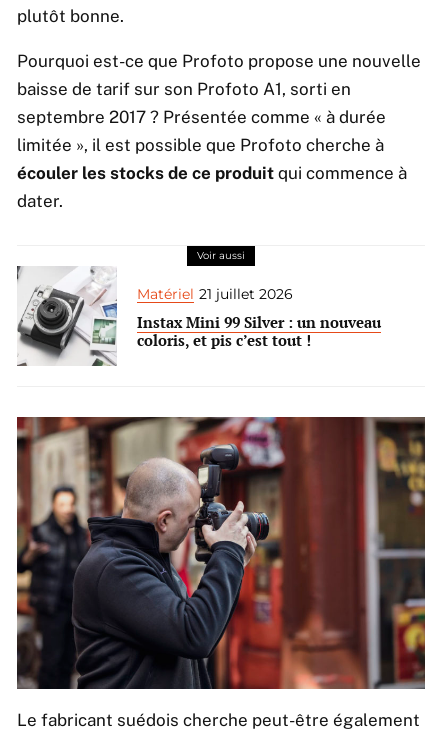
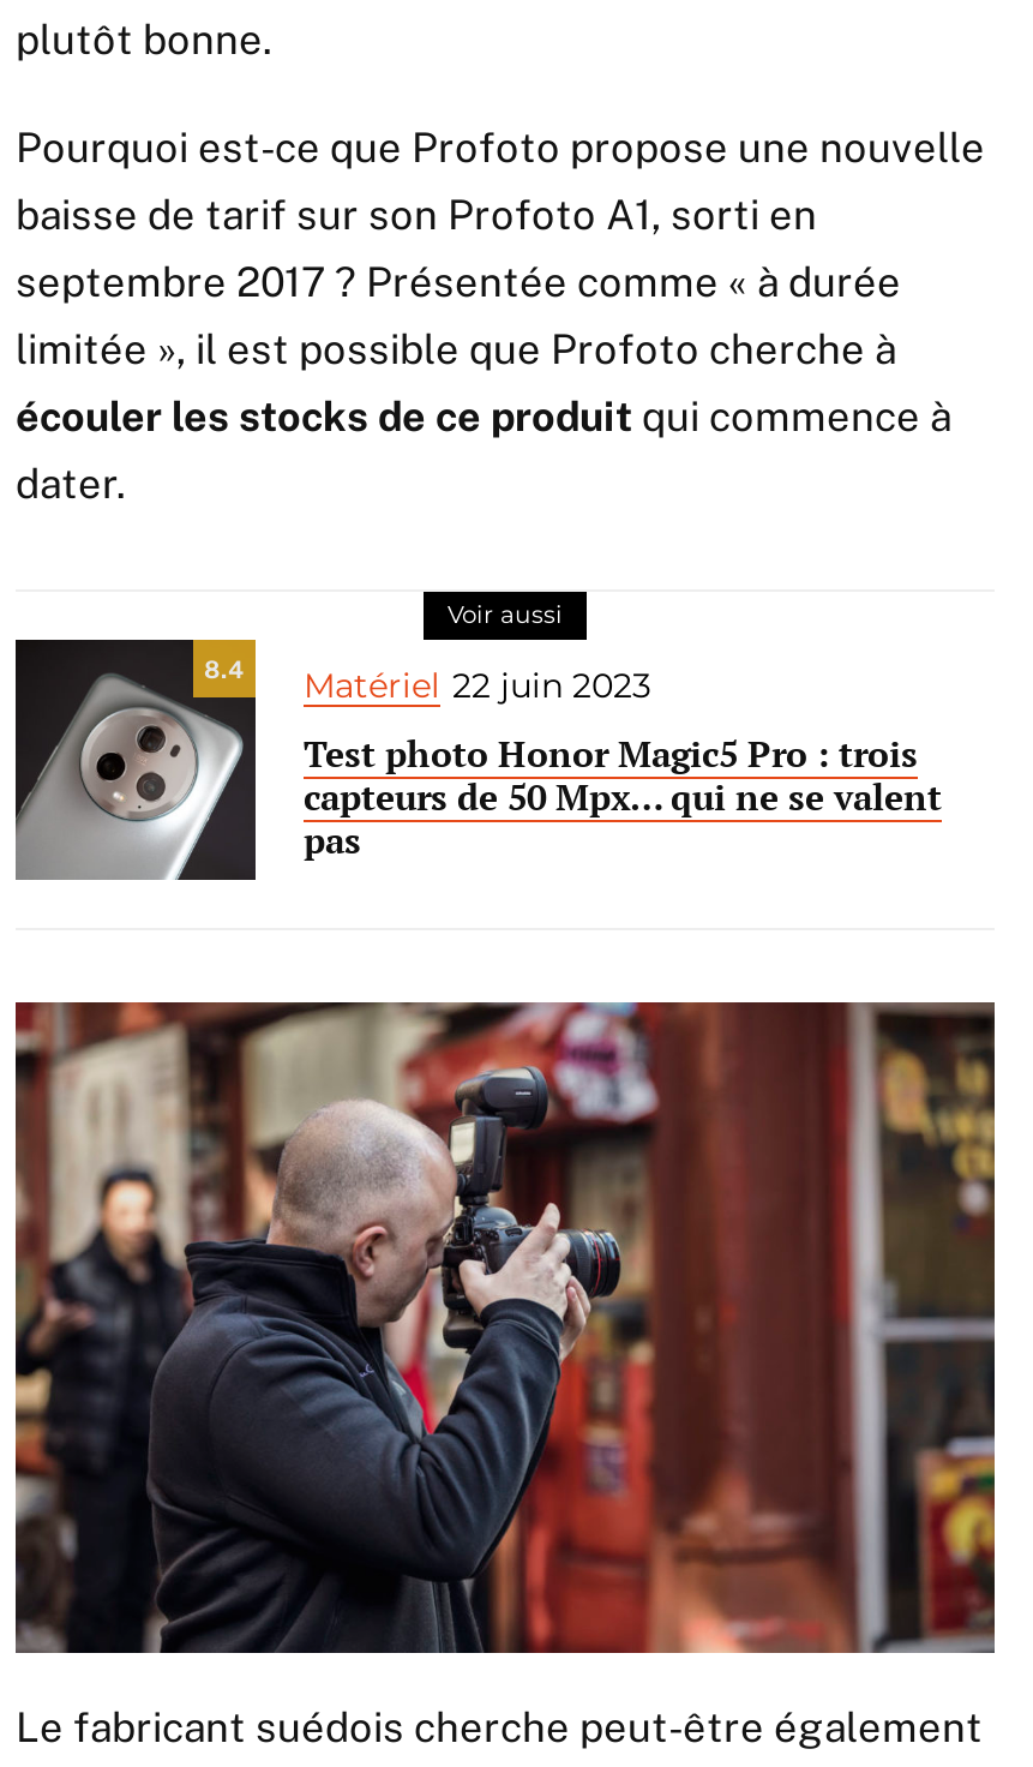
[17,266,381,367] [image] | Matériel 21 juillet 2026 | Instax Mini 99 Silver : un nouveau | coloris, et pis c’est tout ! -> [13,636,942,883] [image] | 8.4 | Matériel 22 juin 2023 | Test photo Honor Magic5 Pro : trois | capteurs de 50 Mpx… qui ne se valent | pas

